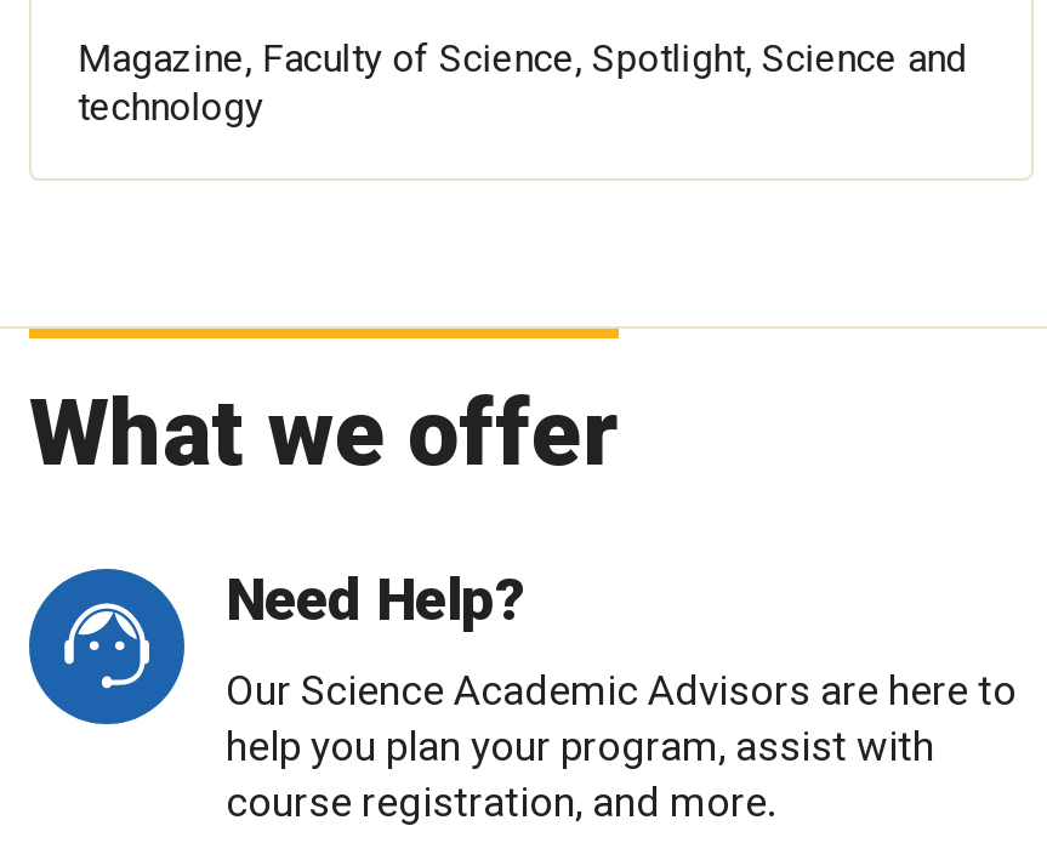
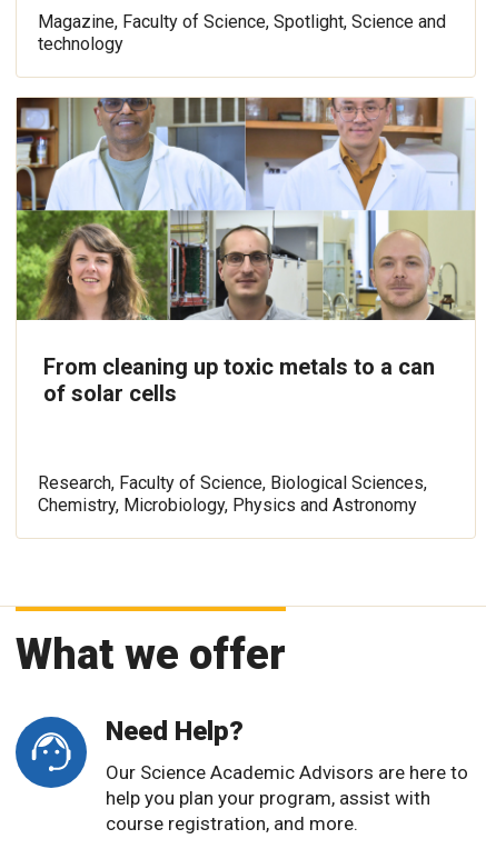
none -> [16,97,476,516] [image] | From cleaning up toxic metals to a can | of solar cells | Research, Faculty of Science, Biological Sciences, | Chemistry, Microbiology, Physics and Astronomy

